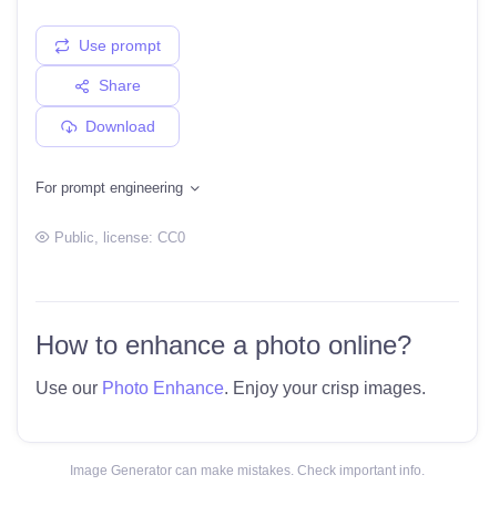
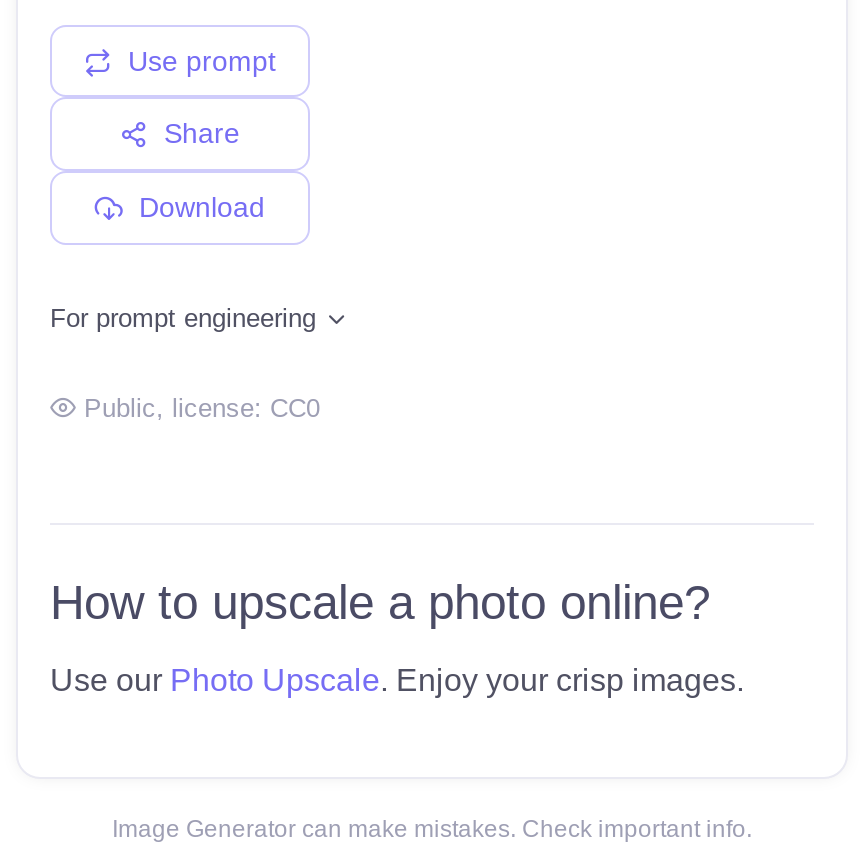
[35,330,411,359] How to enhance a photo online? -> [50,574,710,628] How to upscale a photo online?
[35,378,426,397] Use our Photo Enhance. Enjoy your crisp images. -> [50,662,744,696] Use our Photo Upscale. Enjoy your crisp images.

